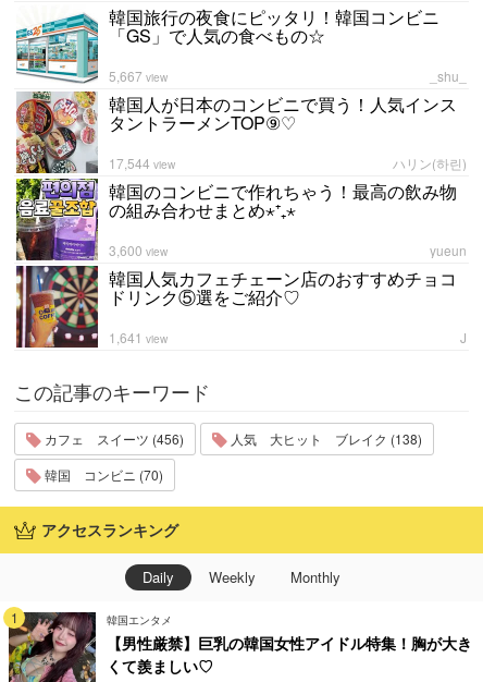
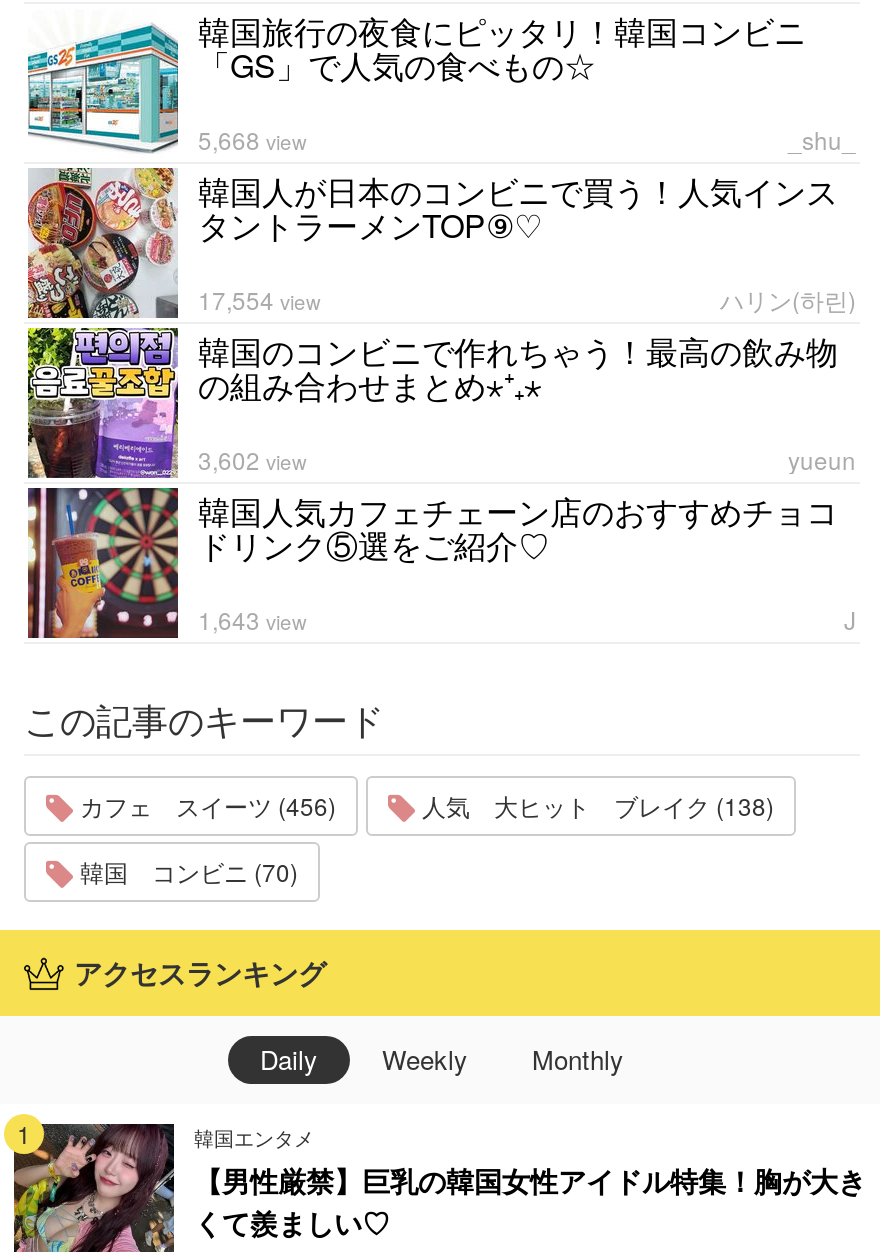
[109,66,168,85] 5,667 view -> [198,122,306,156] 5,668 view
[109,153,175,172] 17,544 view -> [198,282,320,316] 17,554 view
[109,241,168,259] 3,600 view -> [198,442,306,476] 3,602 view
[109,328,168,346] 1,641 view -> [198,602,306,636] 1,643 view

